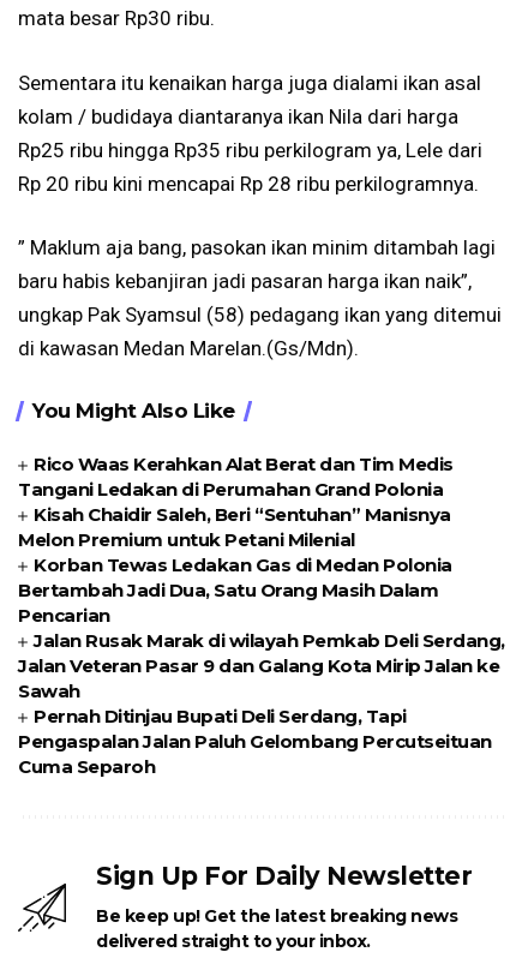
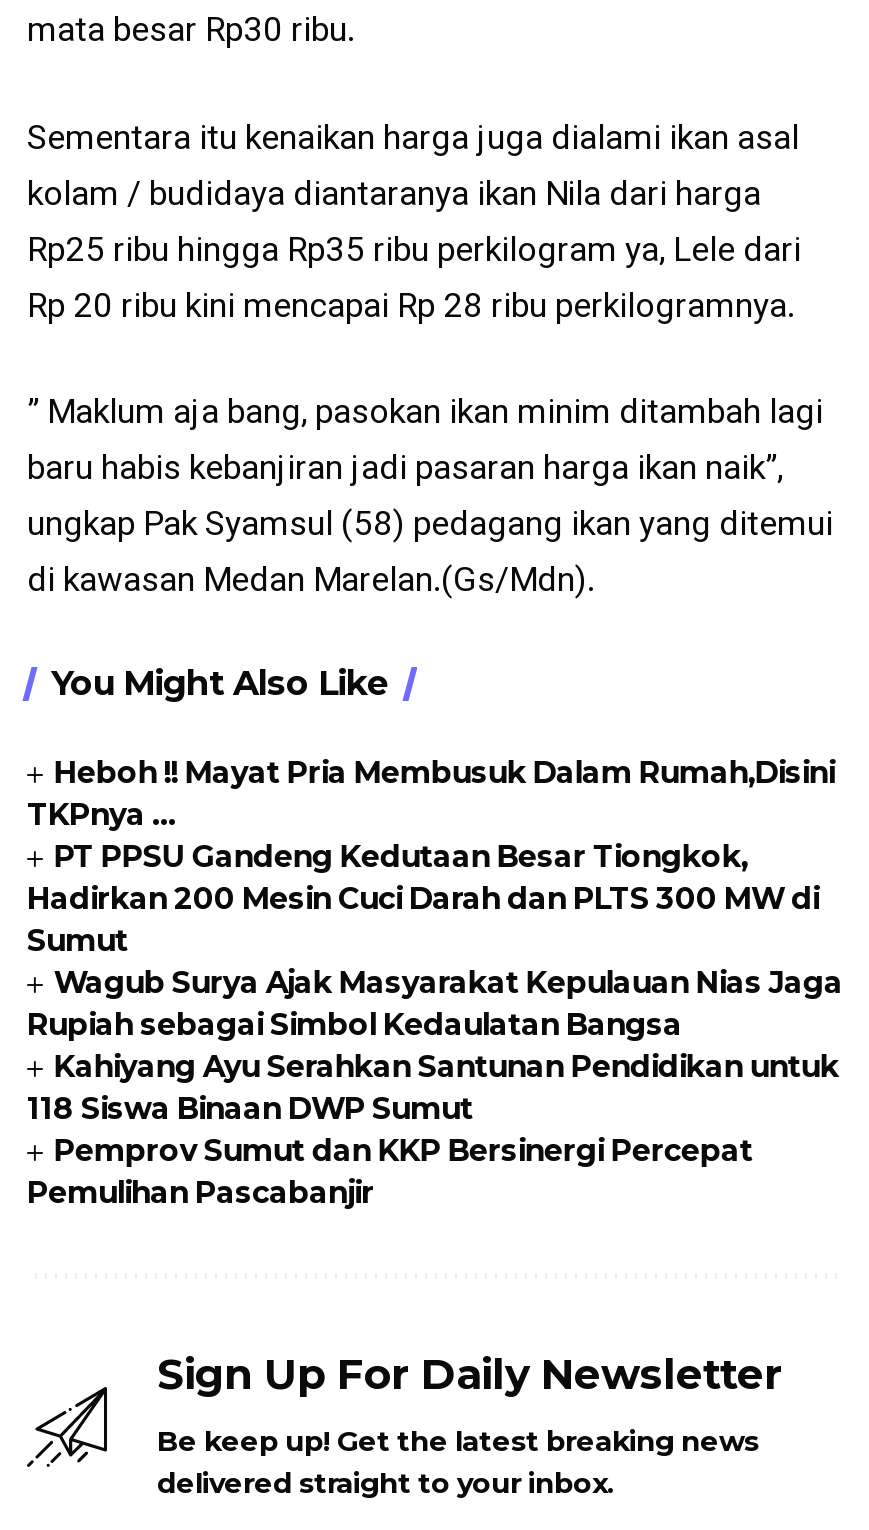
[18,453,505,778] Rico Waas Kerahkan Alat Berat dan Tim Medis | Tangani Ledakan di Perumahan Grand Polonia | Kisah Chaidir Saleh, Beri “Sentuhan” Manisnya | Melon Premium untuk Petani Milenial | Korban Tewas Ledakan Gas di Medan Polonia | Bertambah Jadi Dua, Satu Orang Masih Dalam | Pencarian | Jalan Rusak Marak di wilayah Pemkab Deli Serdang, | Jalan Veteran Pasar 9 dan Galang Kota Mirip Jalan ke | Sawah | Pernah Ditinjau Bupati Deli Serdang, Tapi | Pengaspalan Jalan Paluh Gelombang Percutseituan | Cuma Separoh -> [27,753,843,1211] Heboh !! Mayat Pria Membusuk Dalam Rumah,Disini | TKPnya … | PT PPSU Gandeng Kedutaan Besar Tiongkok, | Hadirkan 200 Mesin Cuci Darah dan PLTS 300 MW di | Sumut | Wagub Surya Ajak Masyarakat Kepulauan Nias Jaga | Rupiah sebagai Simbol Kedaulatan Bangsa | Kahiyang Ayu Serahkan Santunan Pendidikan untuk | 118 Siswa Binaan DWP Sumut | Pemprov Sumut dan KKP Bersinergi Percepat | Pemulihan Pascabanjir

